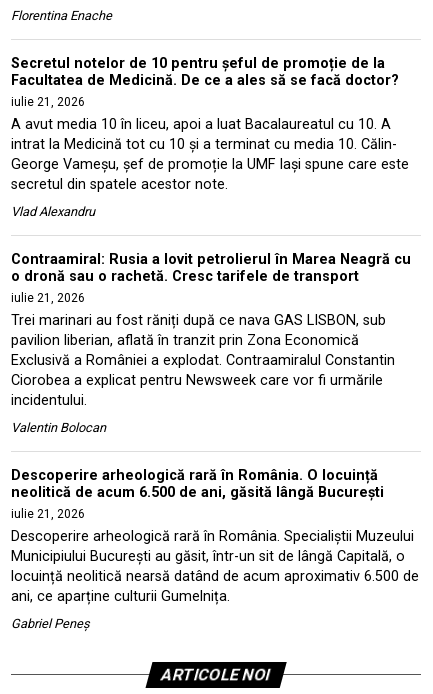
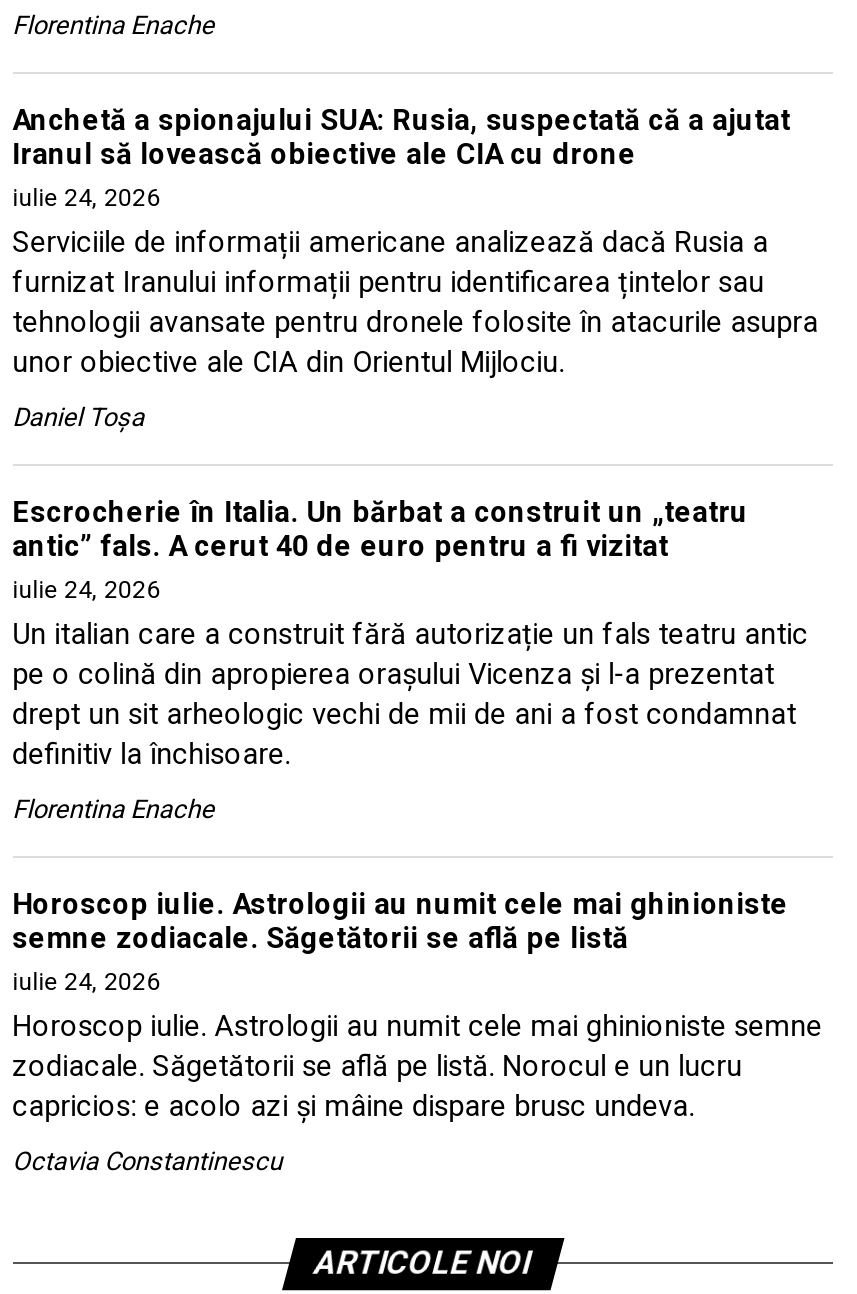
[11,55,409,193] Secretul notelor de 10 pentru șeful de promoție de la | Facultatea de Medicină. De ce a ales să se facă doctor? | iulie 21, 2026 | A avut media 10 în liceu, apoi a luat Bacalaureatul cu 10. A | intrat la Medicină tot cu 10 și a terminat cu media 10. Călin- | George Vameșu, șef de promoție la UMF Iași spune care este | secretul din spatele acestor note. -> [12,104,818,380] Anchetă a spionajului SUA: Rusia, suspectată că a ajutat | Iranul să lovească obiective ale CIA cu drone | iulie 24, 2026 | Serviciile de informații americane analizează dacă Rusia a | furnizat Iranului informații pentru identificarea țintelor sau | tehnologii avansate pentru dronele folosite în atacurile asupra | unor obiective ale CIA din Orientul Mijlociu.
[11,204,95,219] Vlad Alexandru -> [12,402,144,432] Daniel Toșa
[11,251,411,409] Contraamiral: Rusia a lovit petrolierul în Marea Neagră cu | o dronă sau o rachetă. Cresc tarifele de transport | iulie 21, 2026 | Trei marinari au fost răniți după ce nava GAS LISBON, sub | pavilion liberian, aflată în tranzit prin Zona Economică | Exclusivă a României a explodat. Contraamiralul Constantin | Ciorobea a explicat pentru Newsweek care vor fi urmările | incidentului. -> [12,496,808,772] Escrocherie în Italia. Un bărbat a construit un „teatru | antic” fals. A cerut 40 de euro pentru a fi vizitat | iulie 24, 2026 | Un italian care a construit fără autorizație un fals teatru antic | pe o colină din apropierea orașului Vicenza și l-a prezentat | drept un sit arheologic vechi de mii de ani a fost condamnat | definitiv la închisoare.
[11,420,106,435] Valentin Bolocan -> [12,794,214,824] Florentina Enache
[11,467,419,605] Descoperire arheologică rară în România. O locuință | neolitică de acum 6.500 de ani, găsită lângă București | iulie 21, 2026 | Descoperire arheologică rară în România. Specialiștii Muzeului | Municipiului București au găsit, într-un sit de lângă Capitală, o | locuință neolitică nearsă datând de acum aproximativ 6.500 de | ani, ce aparține culturii Gumelnița. -> [12,888,822,1124] Horoscop iulie. Astrologii au numit cele mai ghinioniste | semne zodiacale. Săgetătorii se află pe listă | iulie 24, 2026 | Horoscop iulie. Astrologii au numit cele mai ghinioniste semne | zodiacale. Săgetătorii se află pe listă. Norocul e un lucru | capricios: e acolo azi și mâine dispare brusc undeva.
[11,616,90,631] Gabriel Peneș -> [12,1146,282,1176] Octavia Constantinescu

